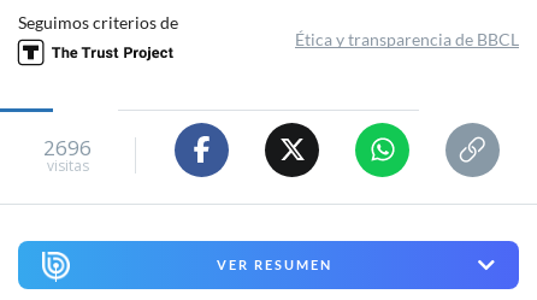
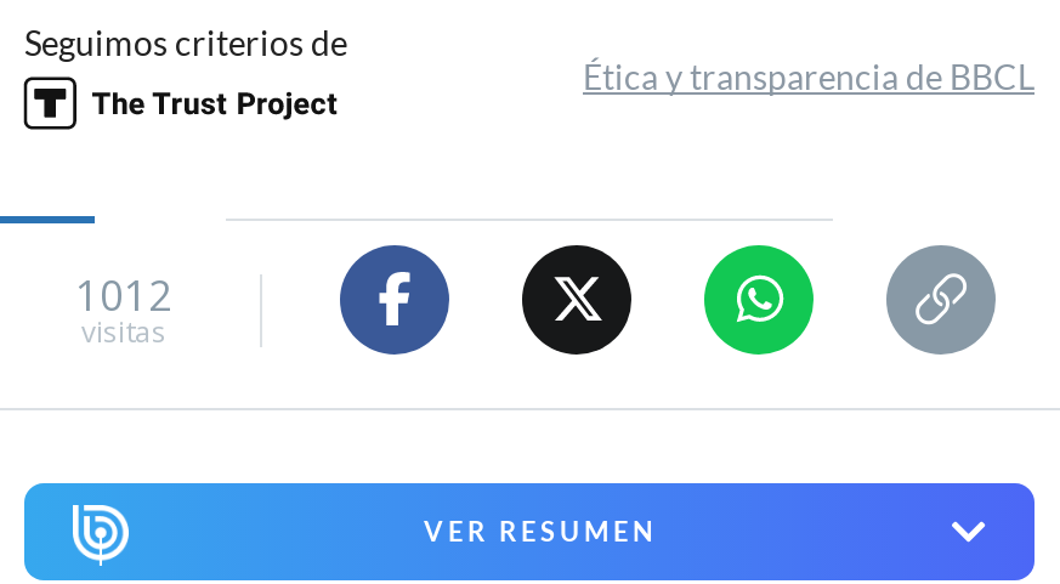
[43,134,92,162] 2696 -> [75,267,172,323] 1012

